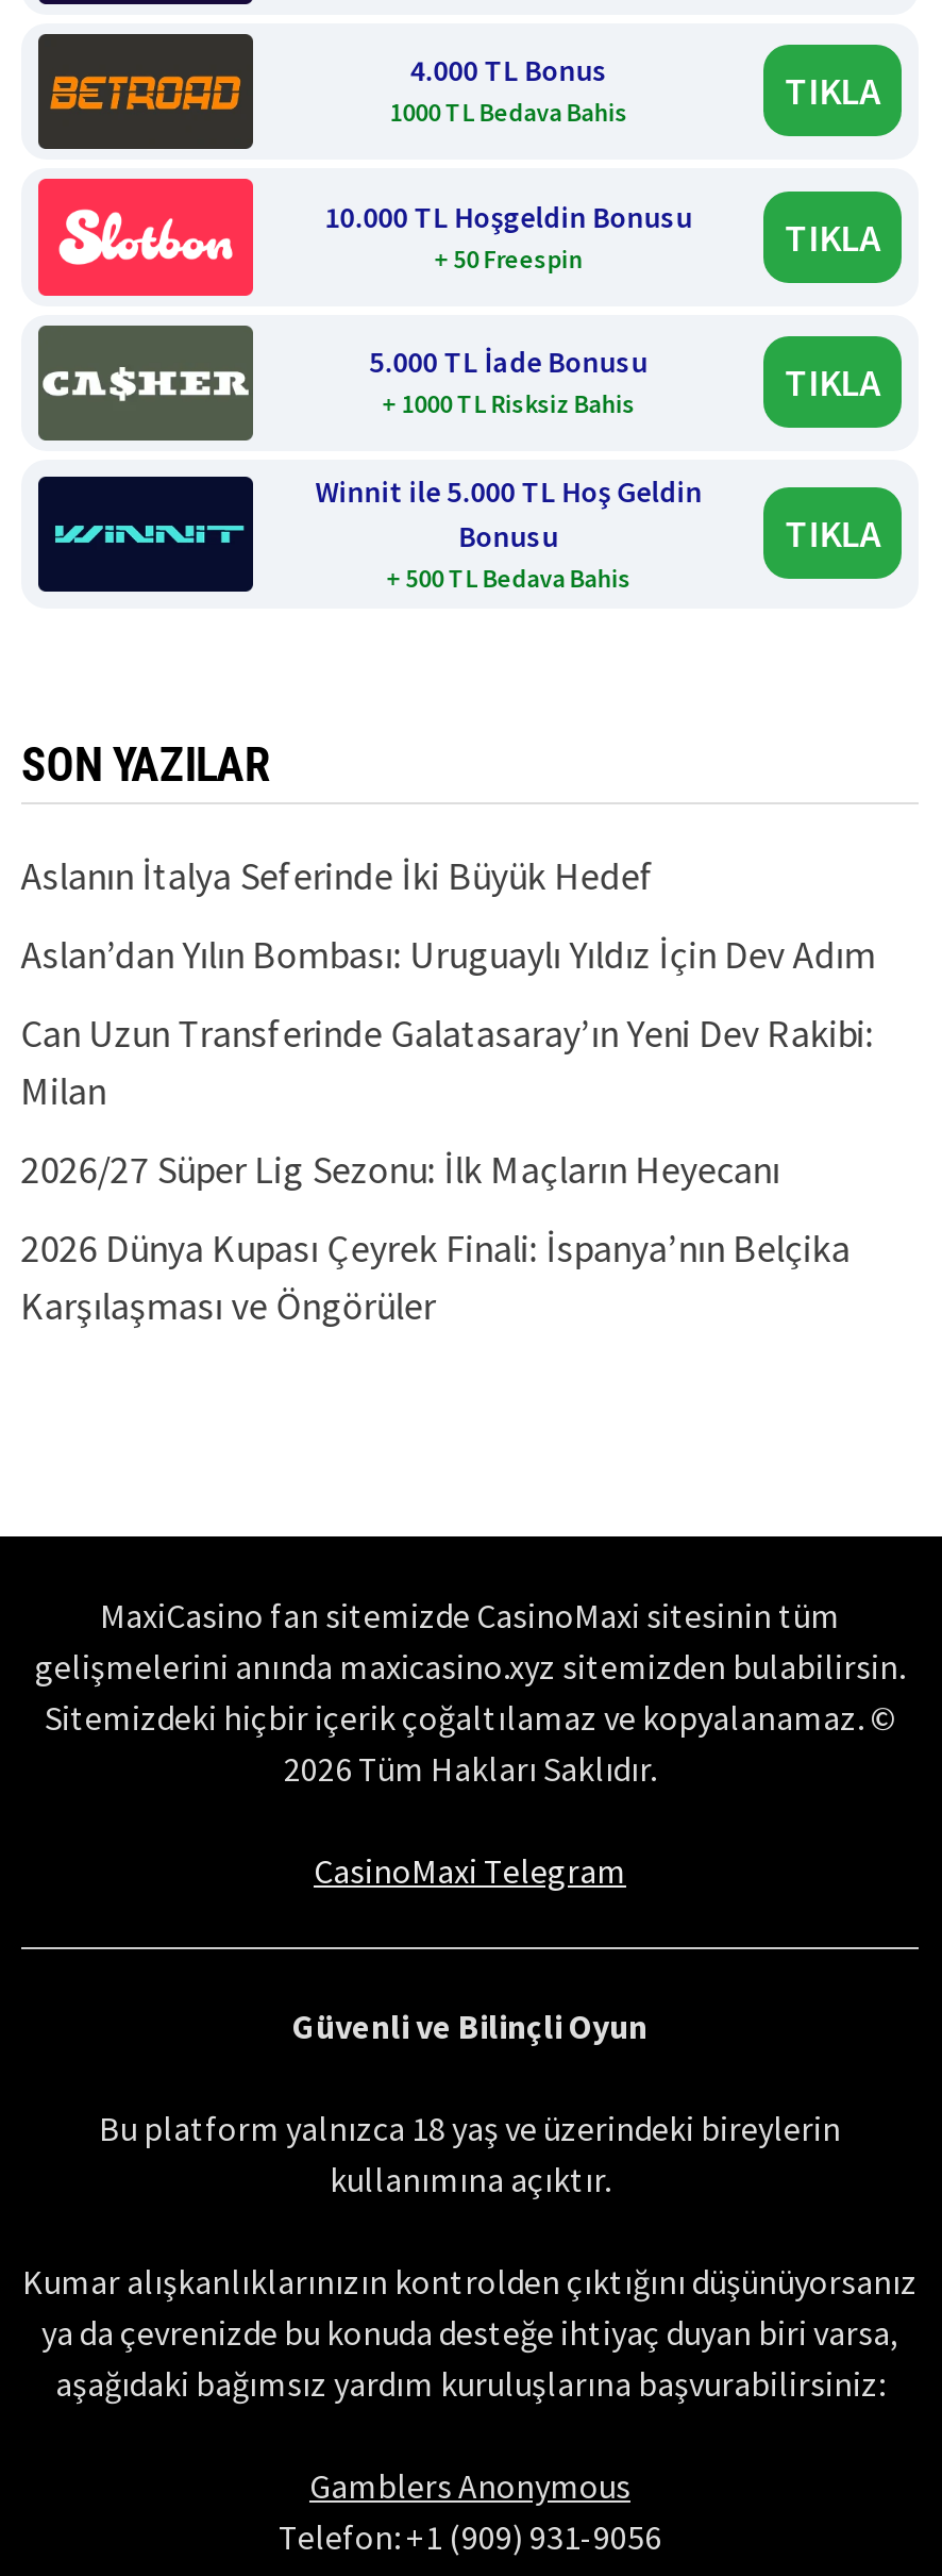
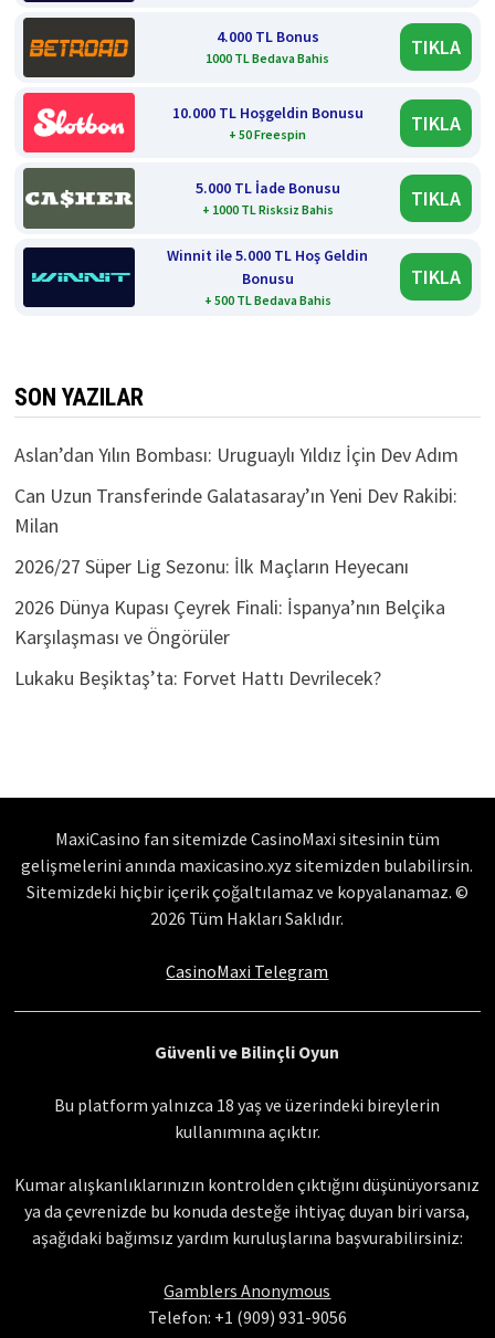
[21,851,655,900] Aslanın İtalya Seferinde İki Büyük Hedef -> none
moved [21,930,876,1330] -> [14,442,458,649]: Aslan’dan Yılın Bombası: Uruguaylı Yıldız İçin Dev Adım | Can Uzun Transferinde Galatasaray’ın Yeni Dev Rakibi: | Milan | 2026/27 Süper Lig Sezonu: İlk Maçların Heyecanı | 2026 Dünya Kupası Çeyrek Finali: İspanya’nın Belçika | Karşılaşması ve Öngörüler
none -> [14,665,381,690] Lukaku Beşiktaş’ta: Forvet Hattı Devrilecek?

